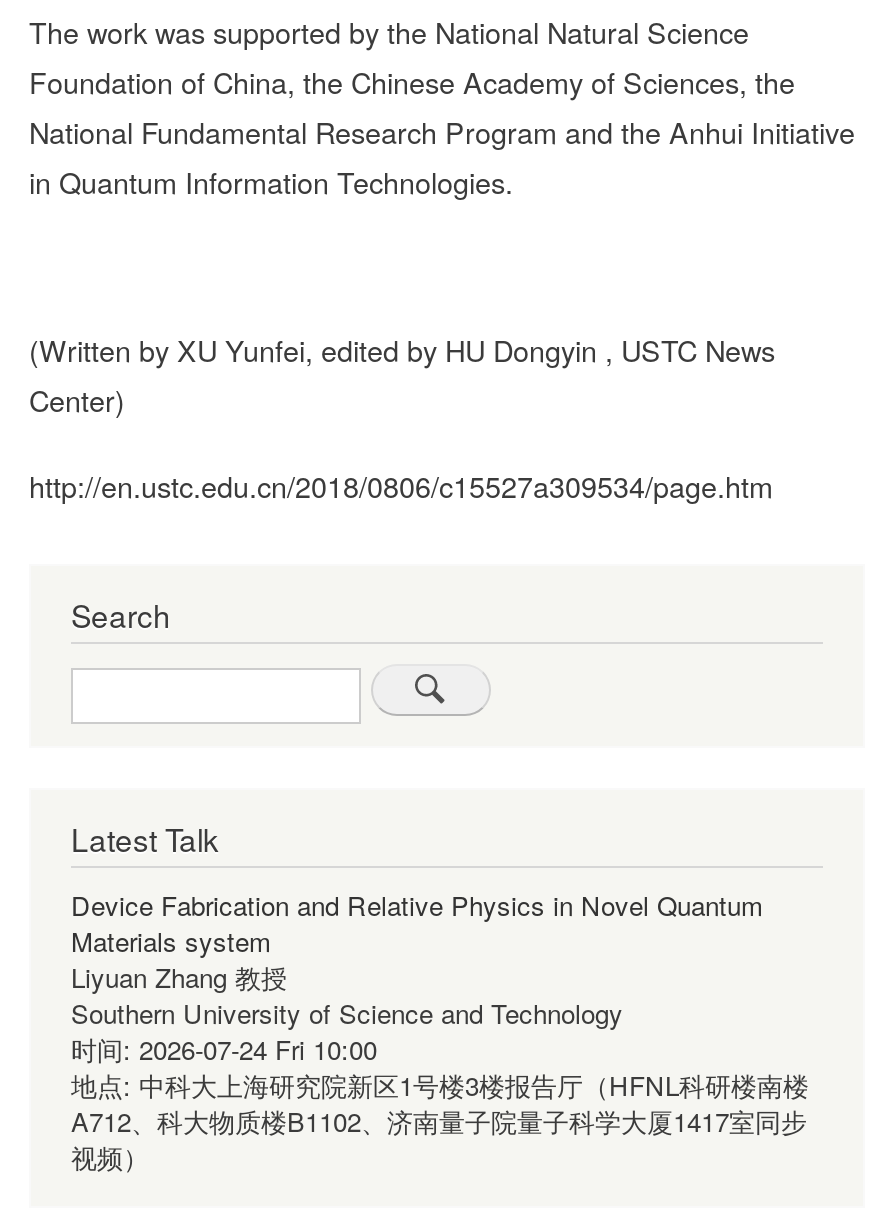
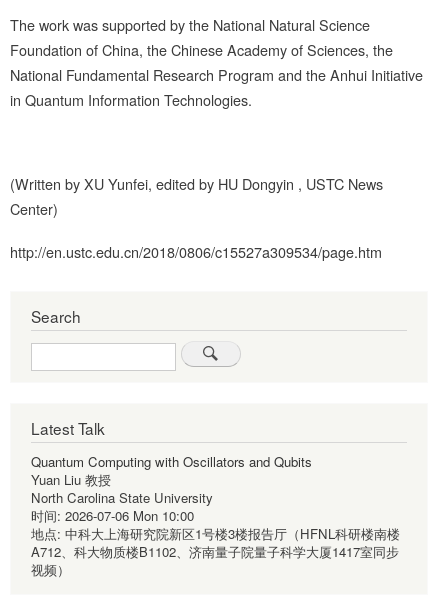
[71,886,763,1068] Device Fabrication and Relative Physics in Novel Quantum | Materials system | Liyuan Zhang 教授 | Southern University of Science and Technology | 时间: 2026-07-24 Fri 10:00 -> [31,452,312,525] Quantum Computing with Oscillators and Qubits | Yuan Liu 教授 | North Carolina State University | 时间: 2026-07-06 Mon 10:00

